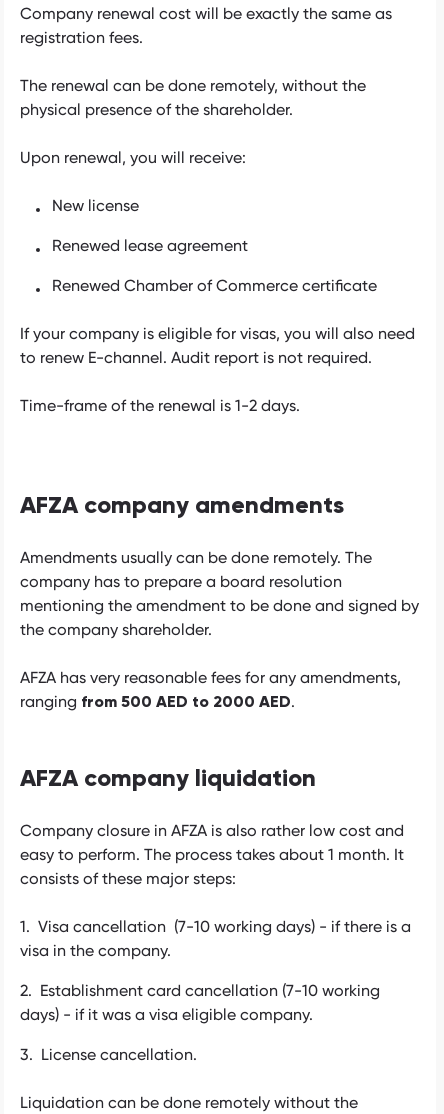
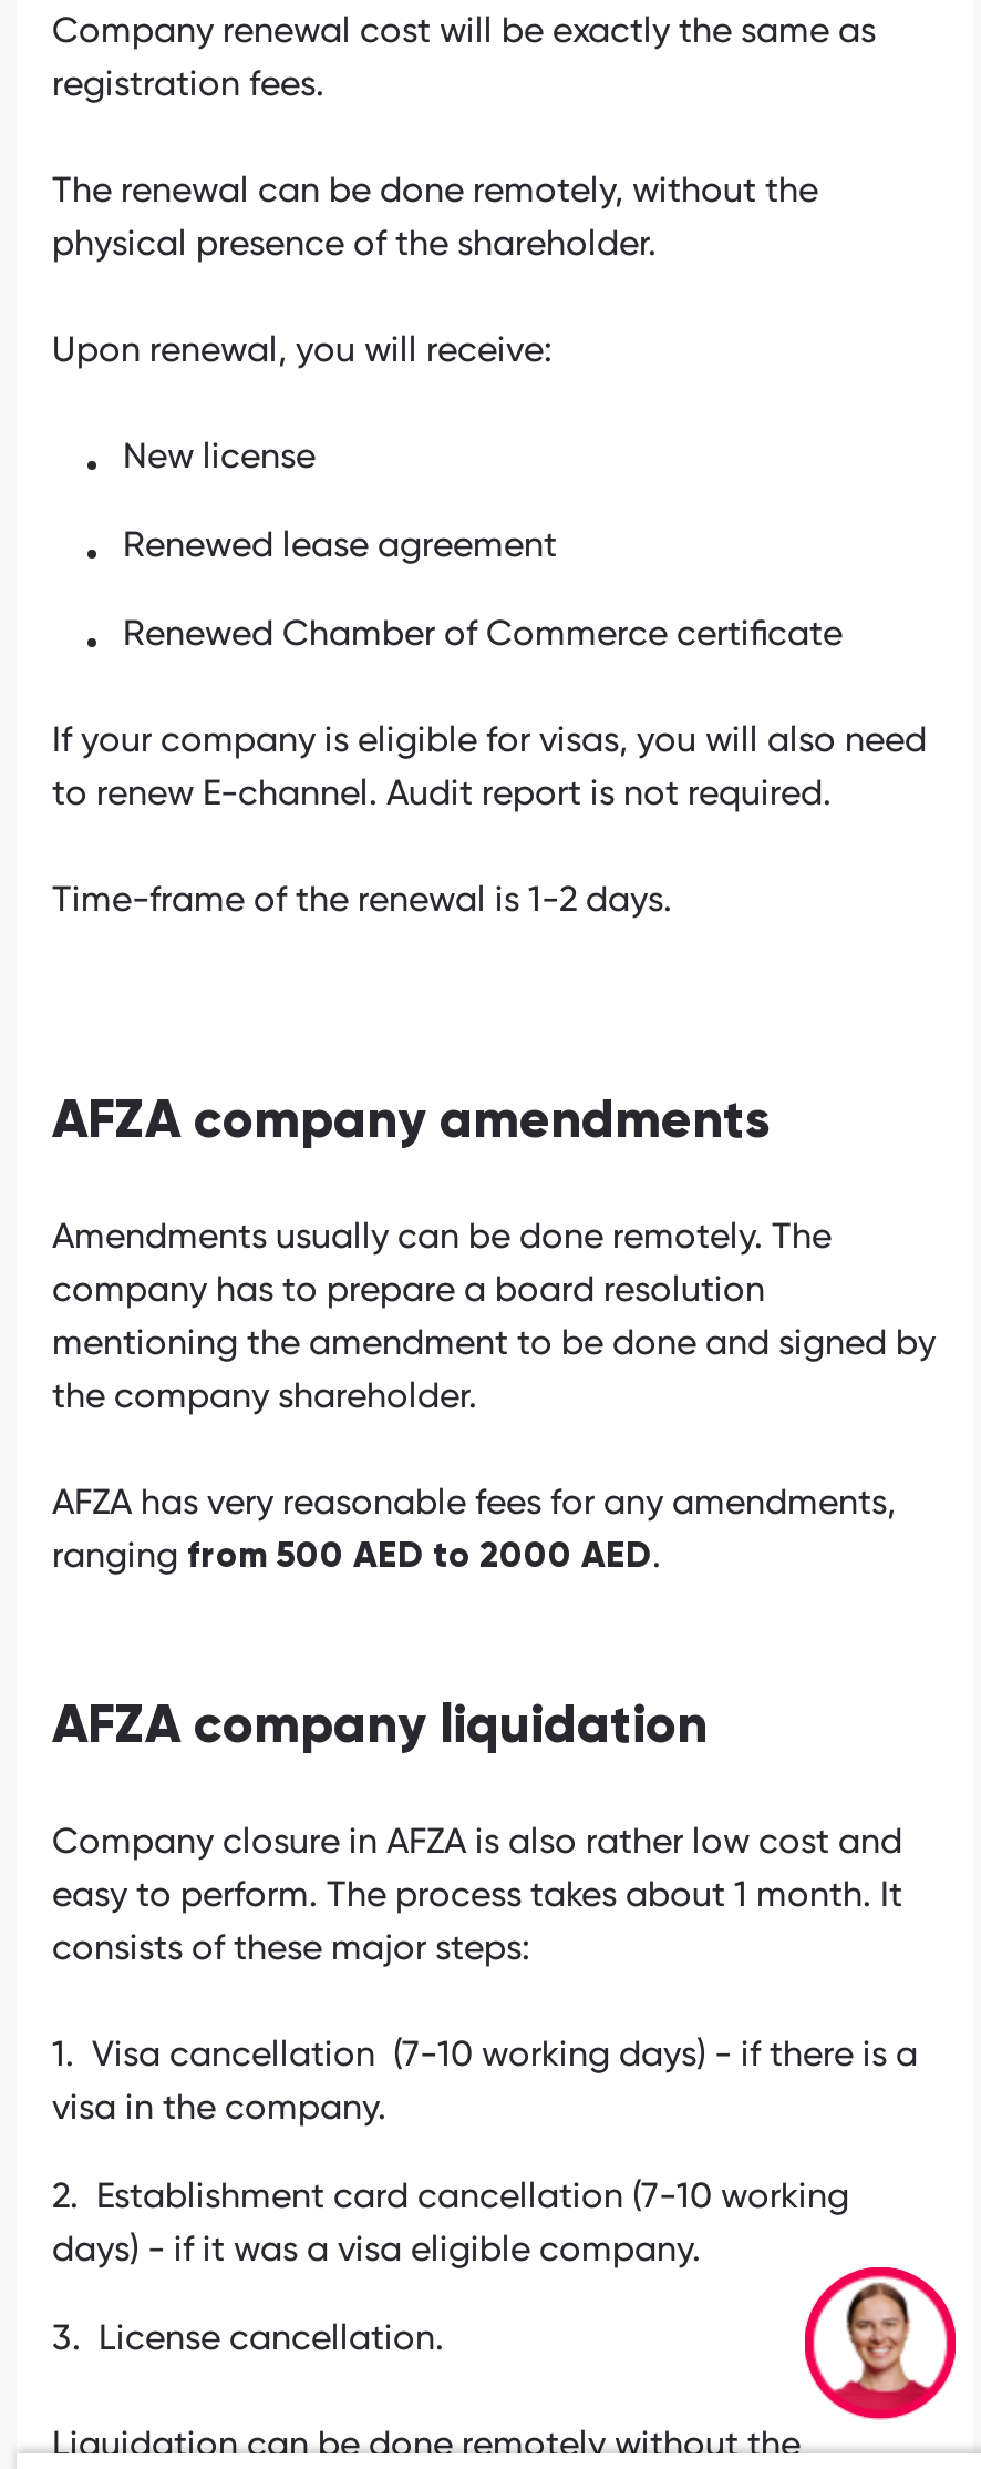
none -> [803,2265,958,2422] [image]

